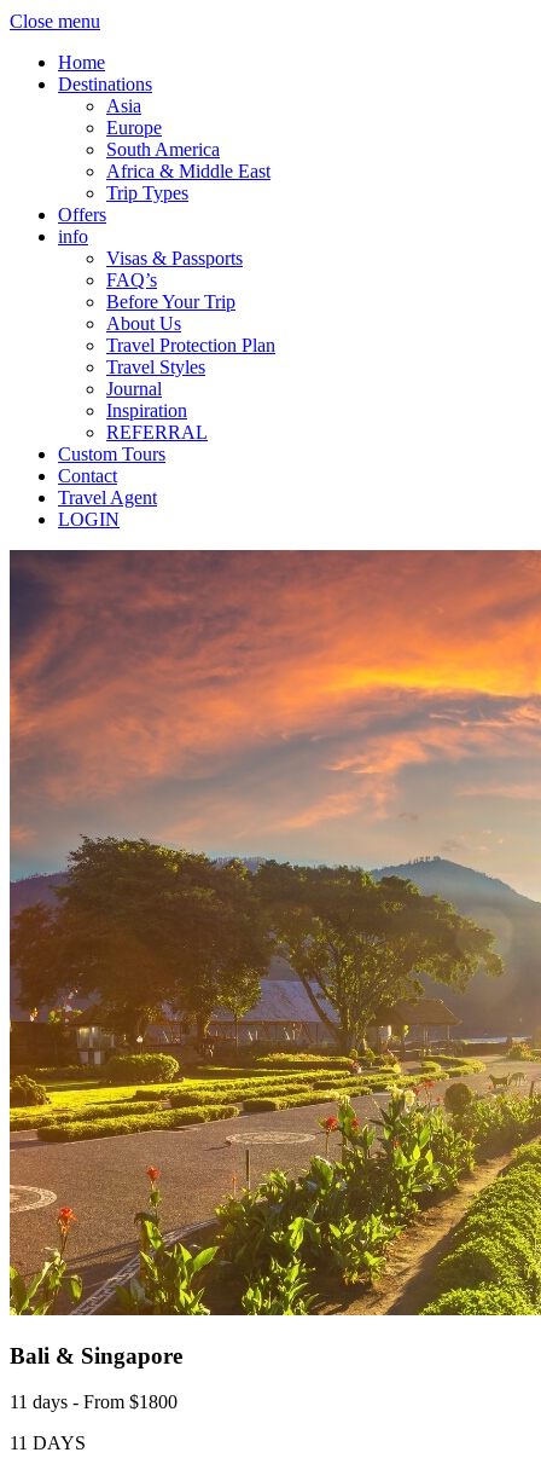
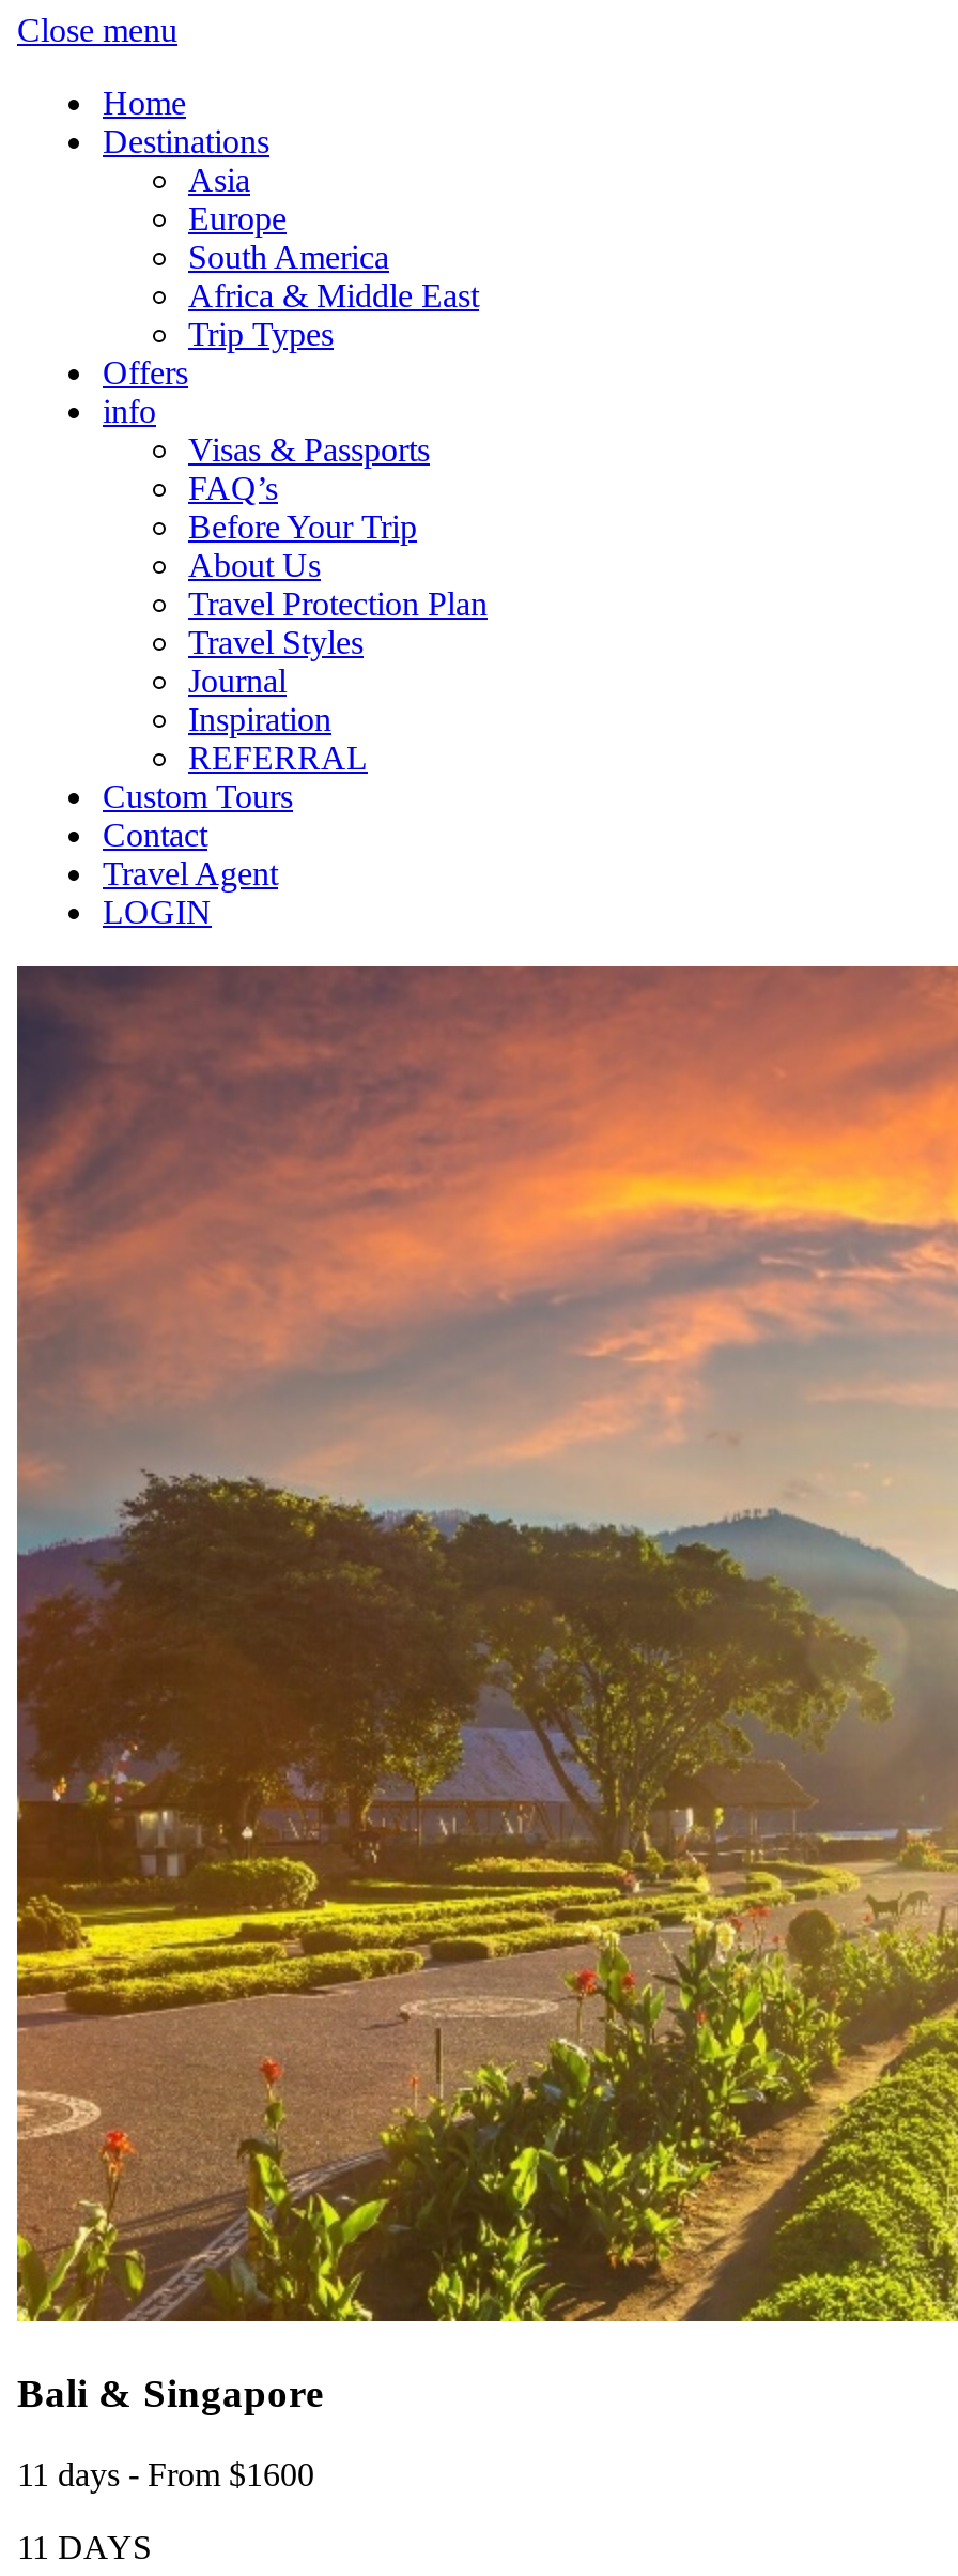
[10,1392,178,1413] 11 days - From $1800 -> [17,2457,314,2493] 11 days - From $1600

